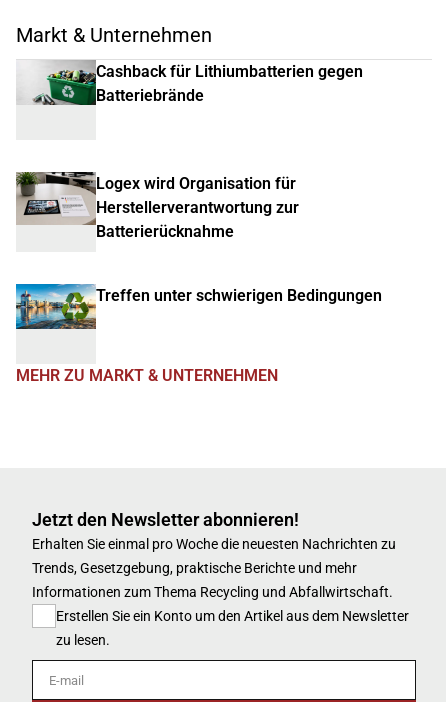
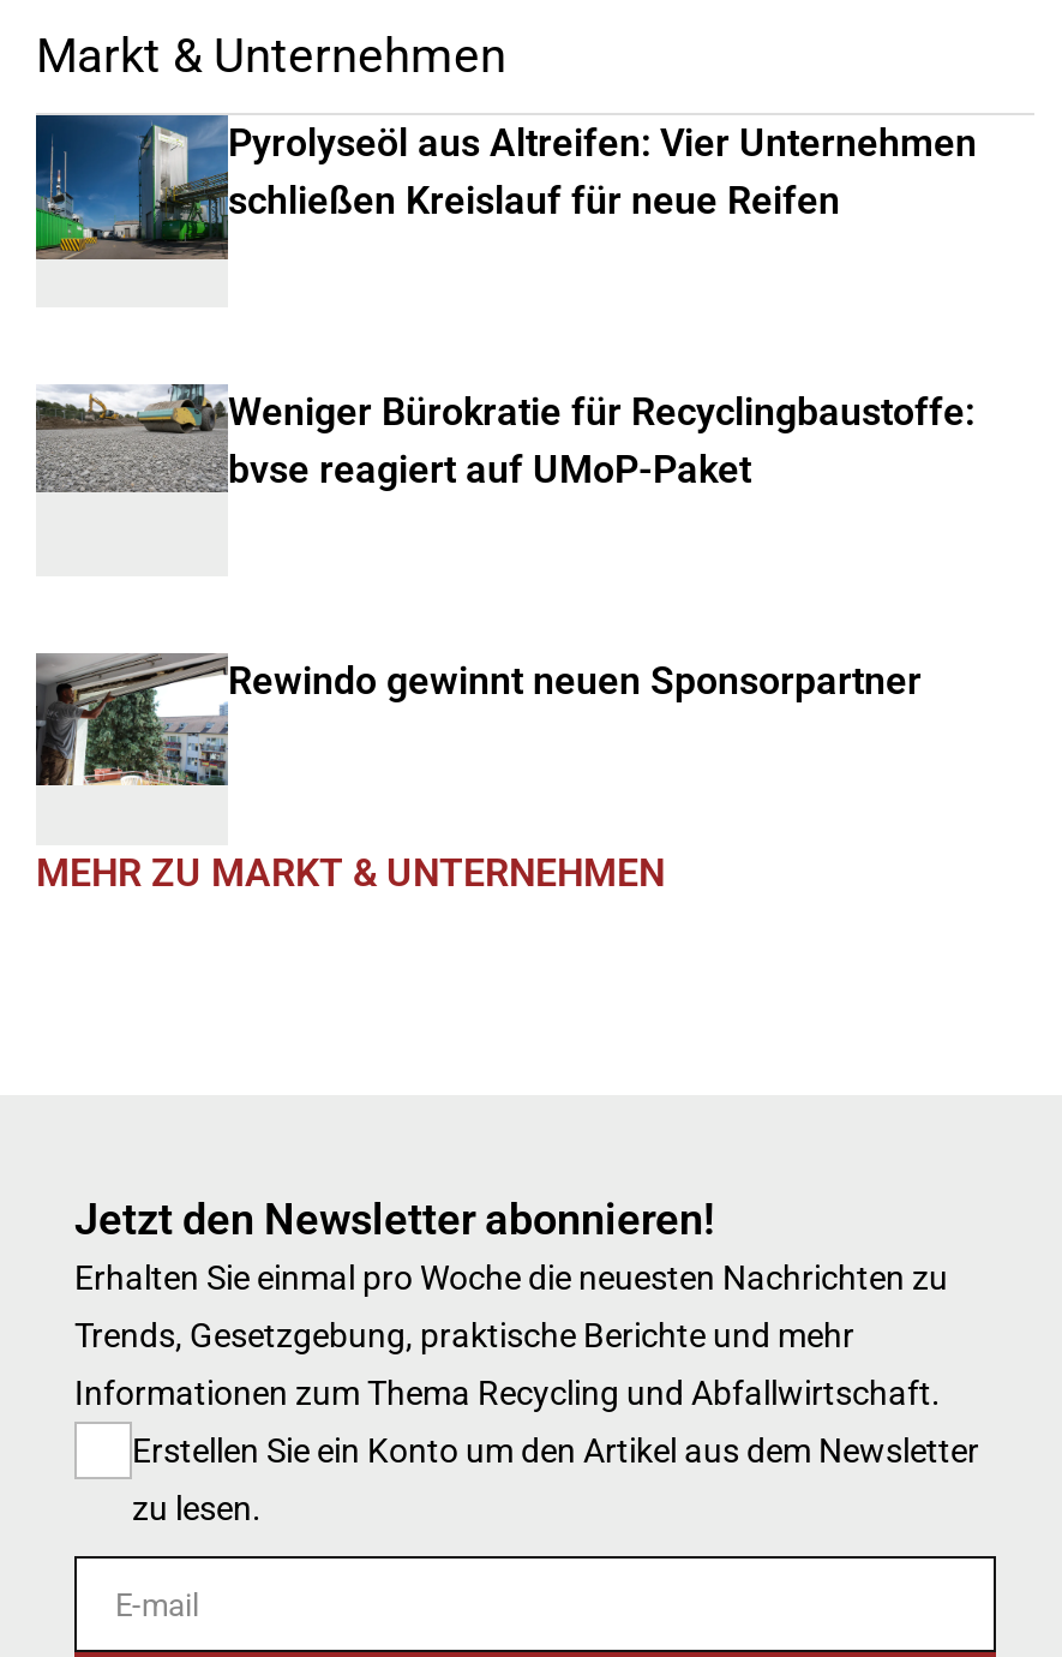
[16,60,363,120] [image] | Cashback für Lithiumbatterien gegen | Batteriebrände -> [34,113,977,262] [image] | Pyrolyseöl aus Altreifen: Vier Unternehmen | schließen Kreislauf für neue Reifen
[16,171,299,241] [image] | Logex wird Organisation für | Herstellerverantwortung zur | Batterierücknahme -> [36,382,974,509] [image] | Weniger Bürokratie für Recyclingbaustoffe: | bvse reagiert auf UMoP-Paket
[15,283,382,339] [image] | Treffen unter schwierigen Bedingungen -> [34,651,922,788] [image] | Rewindo gewinnt neuen Sponsorpartner

